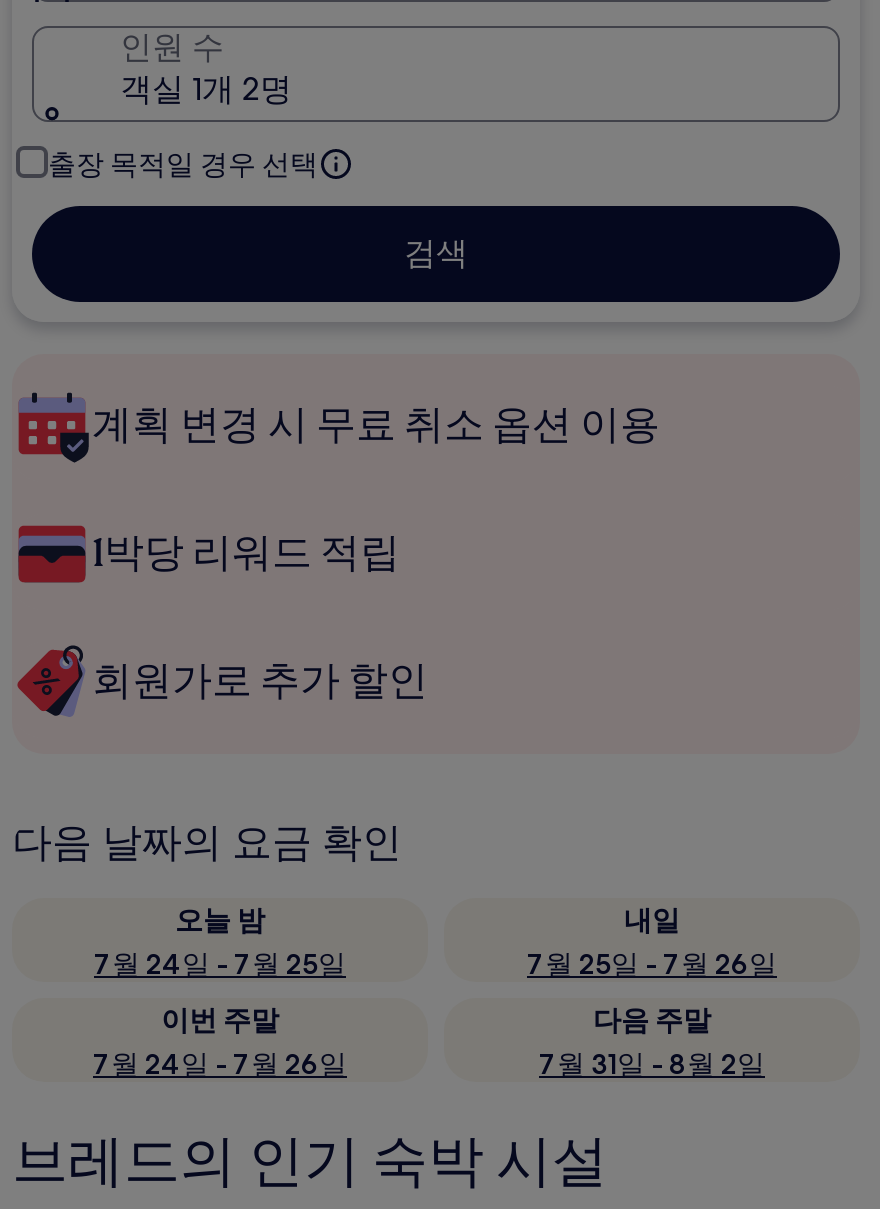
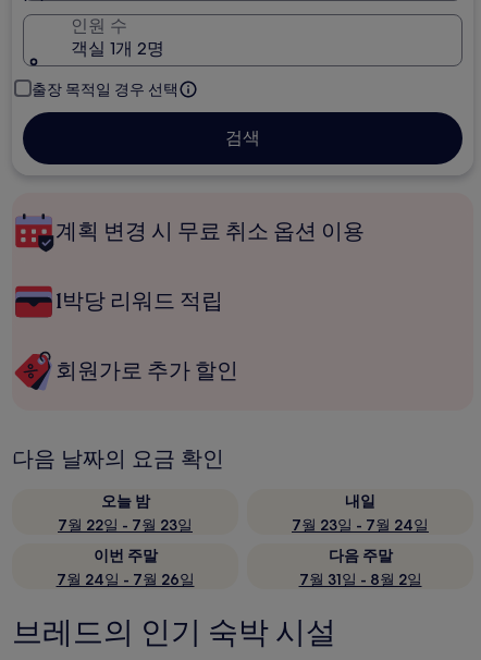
[94,946,346,982] 7월 24일 - 7월 25일 -> [58,515,193,535] 7월 22일 - 7월 23일
[527,946,777,982] 7월 25일 - 7월 26일 -> [292,515,429,535] 7월 23일 - 7월 24일

